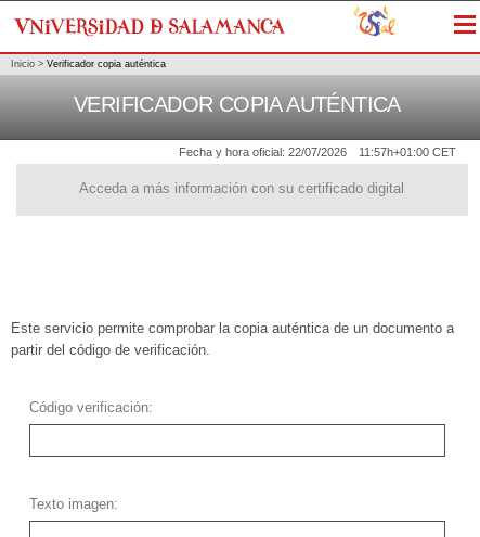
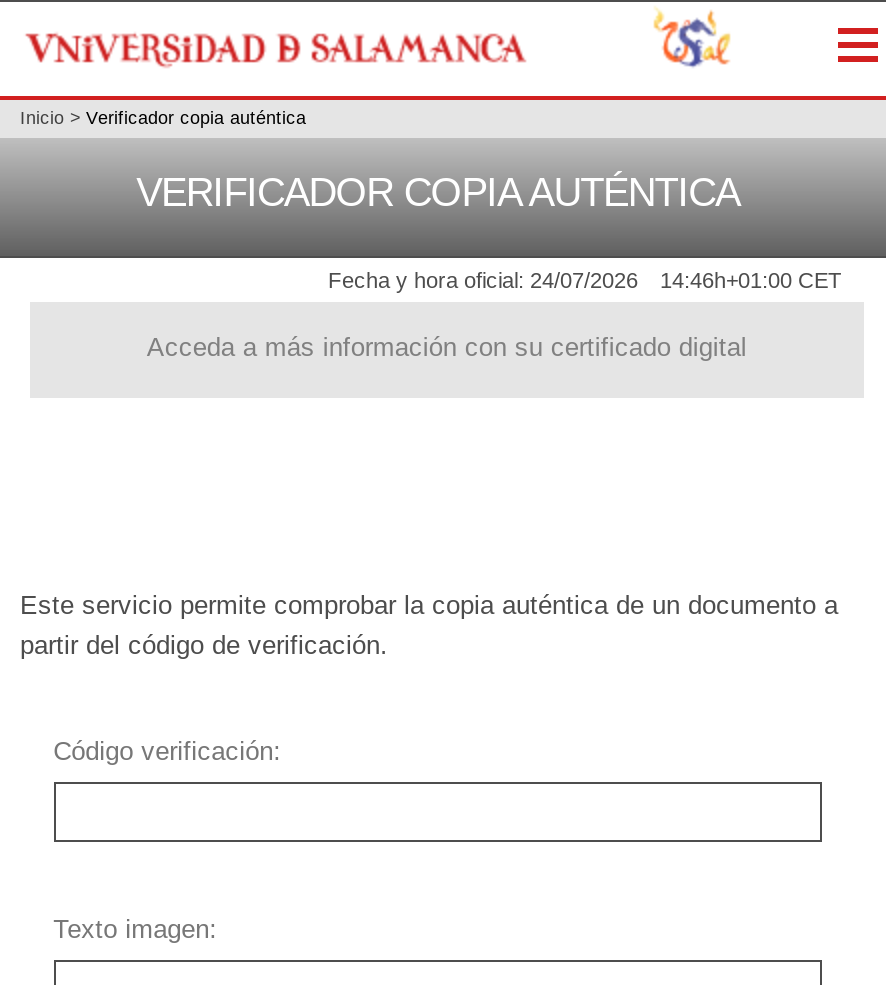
[179,146,347,159] Fecha y hora oficial: 22/07/2026 -> [328,269,638,293] Fecha y hora oficial: 24/07/2026
[359,146,456,159] 11:57h+01:00 CET -> [660,269,842,293] 14:46h+01:00 CET

